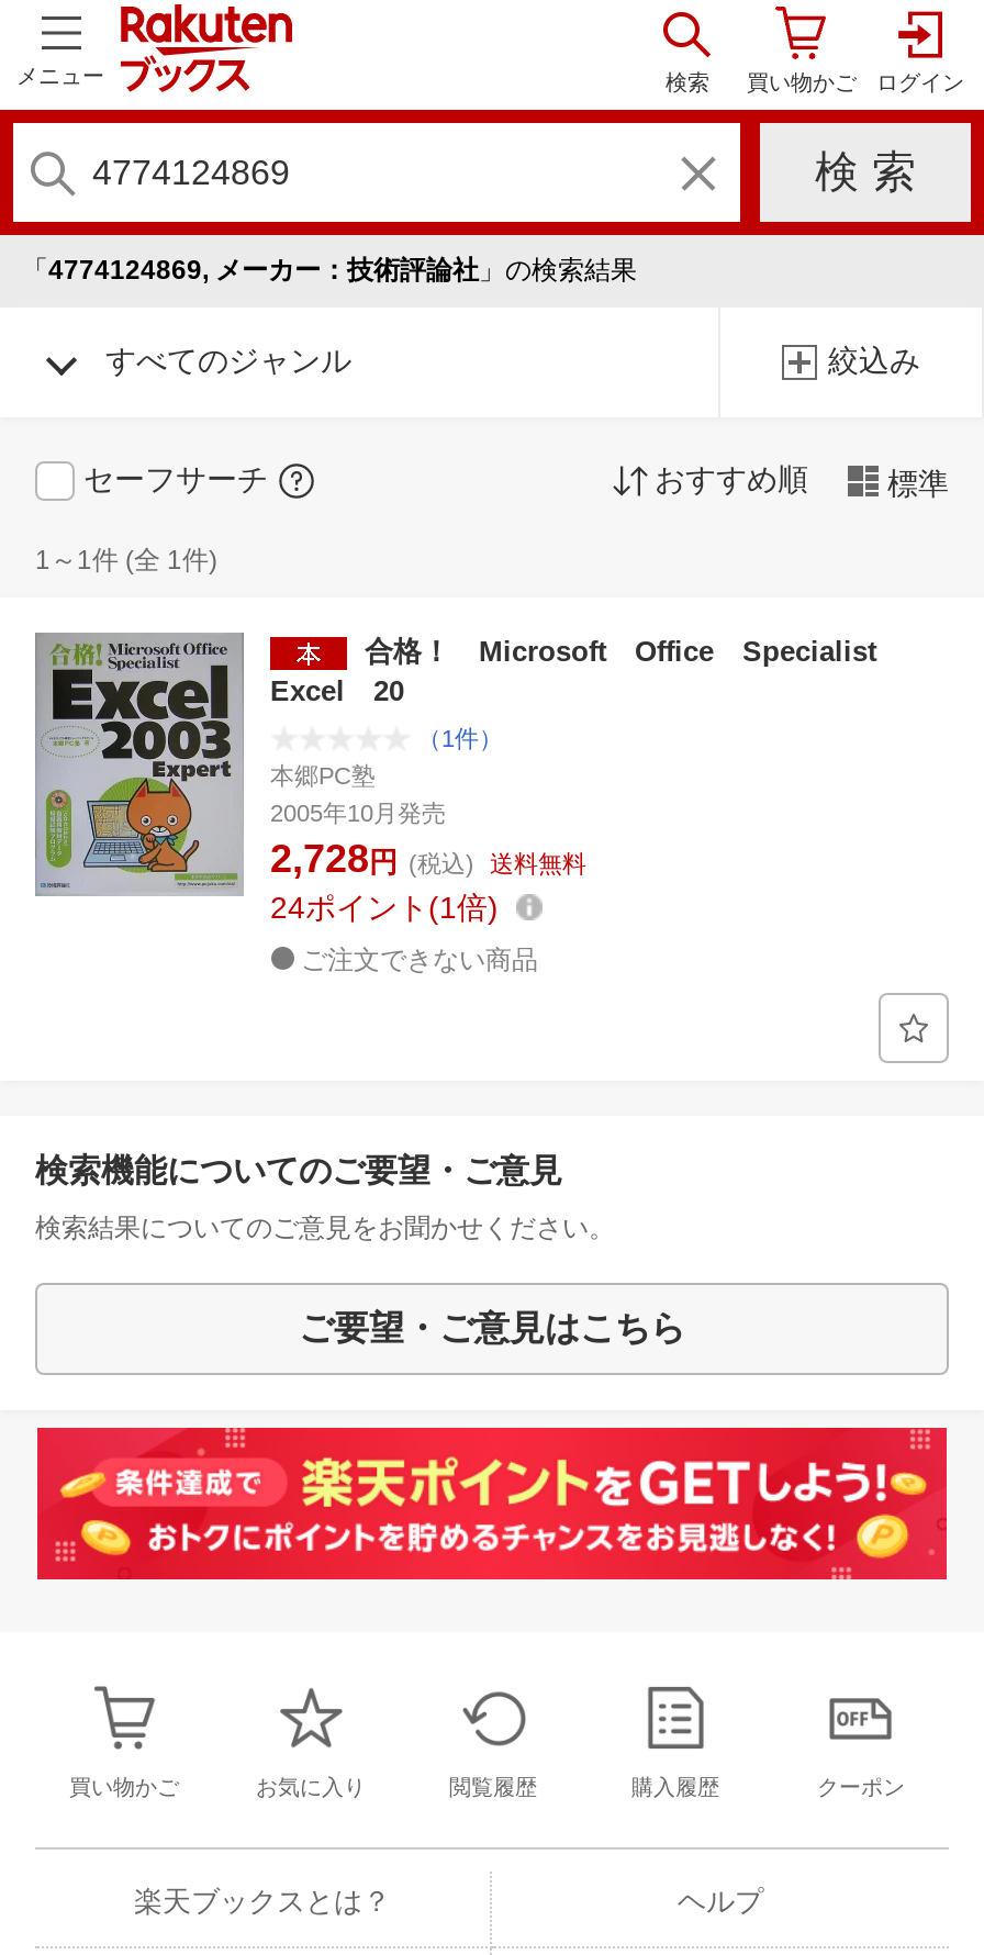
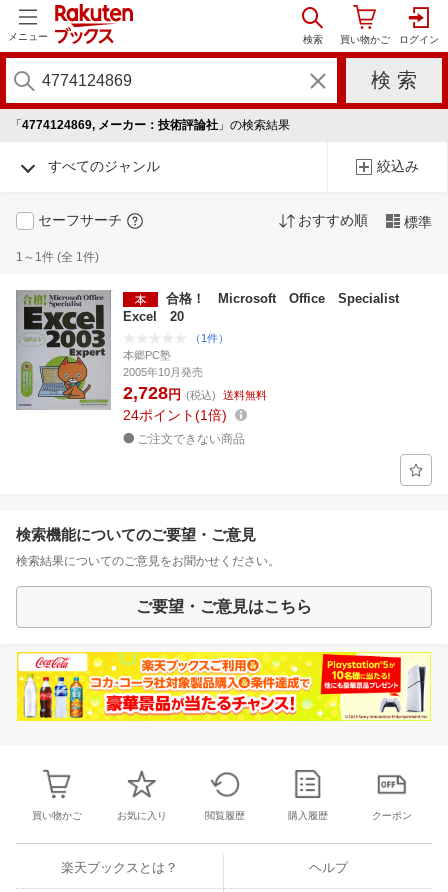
[35,1426,949,1582] [image] -> [16,651,432,722] [image]

